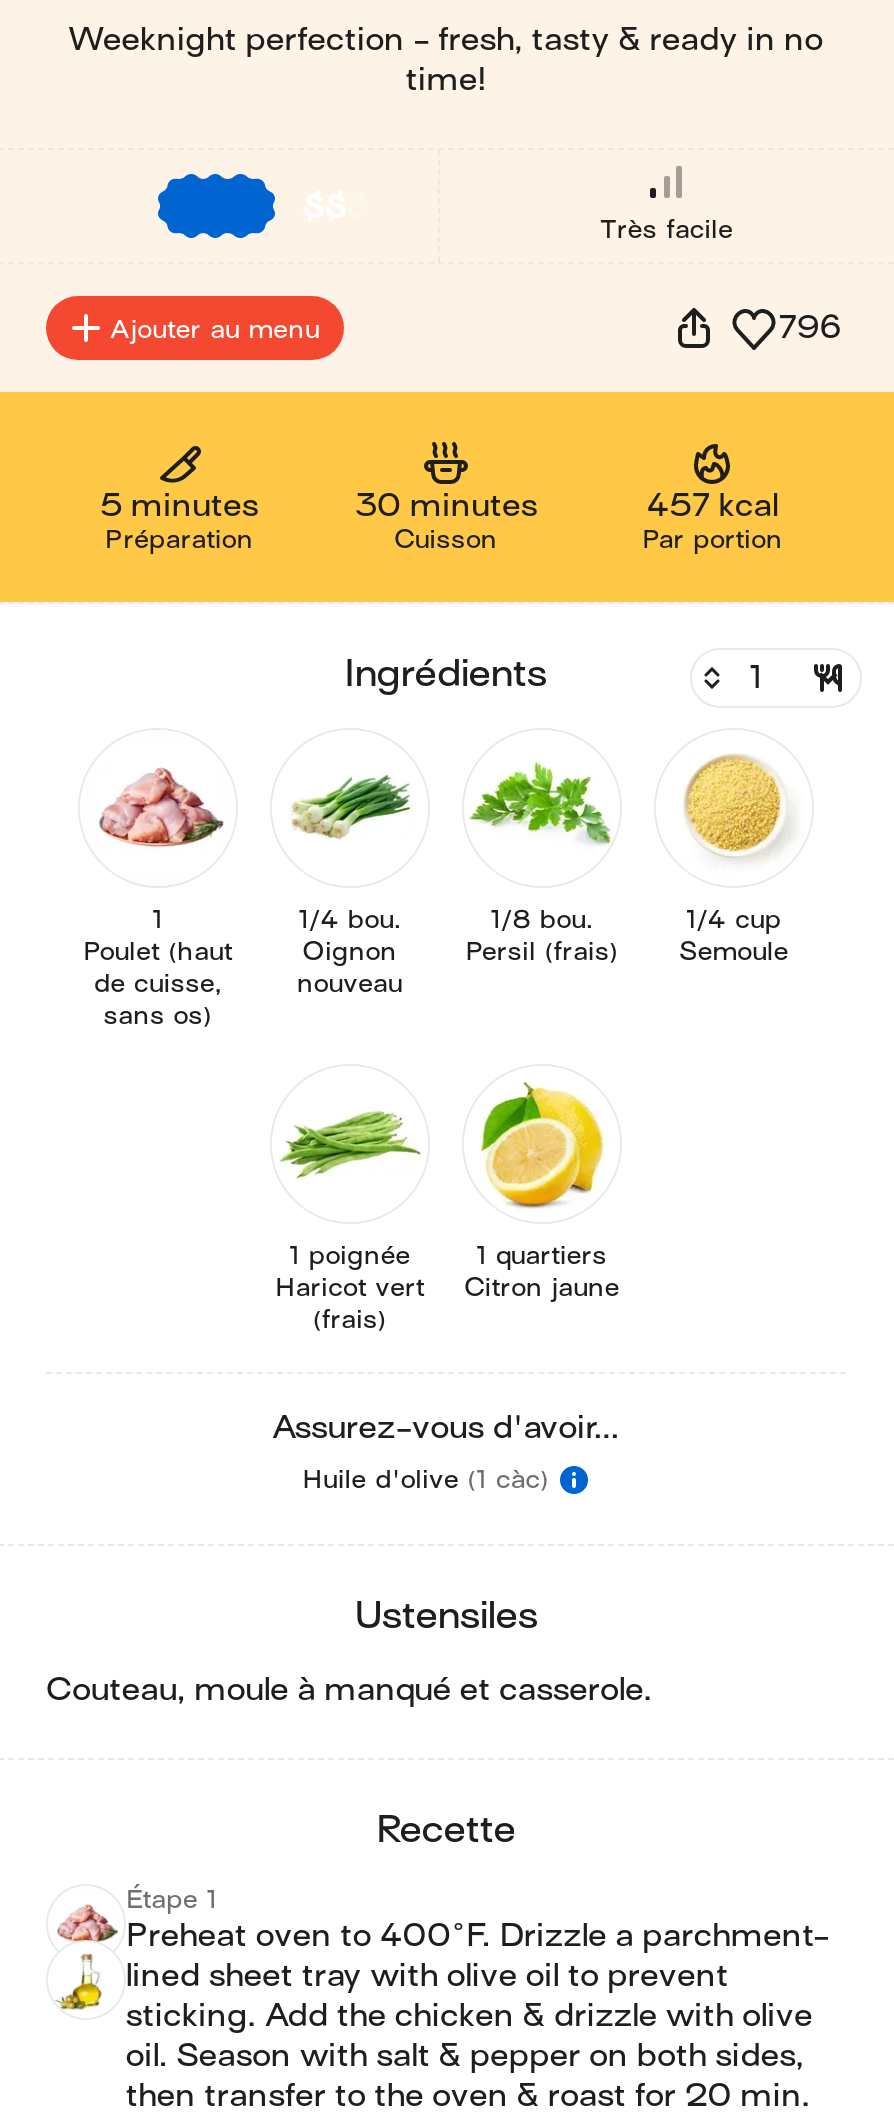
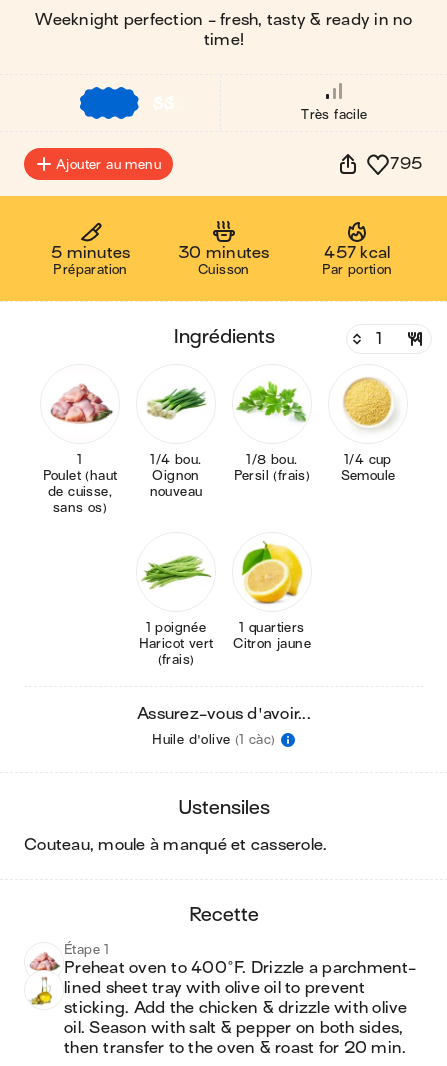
[778,310,842,346] 796 -> [390,155,422,173] 795

